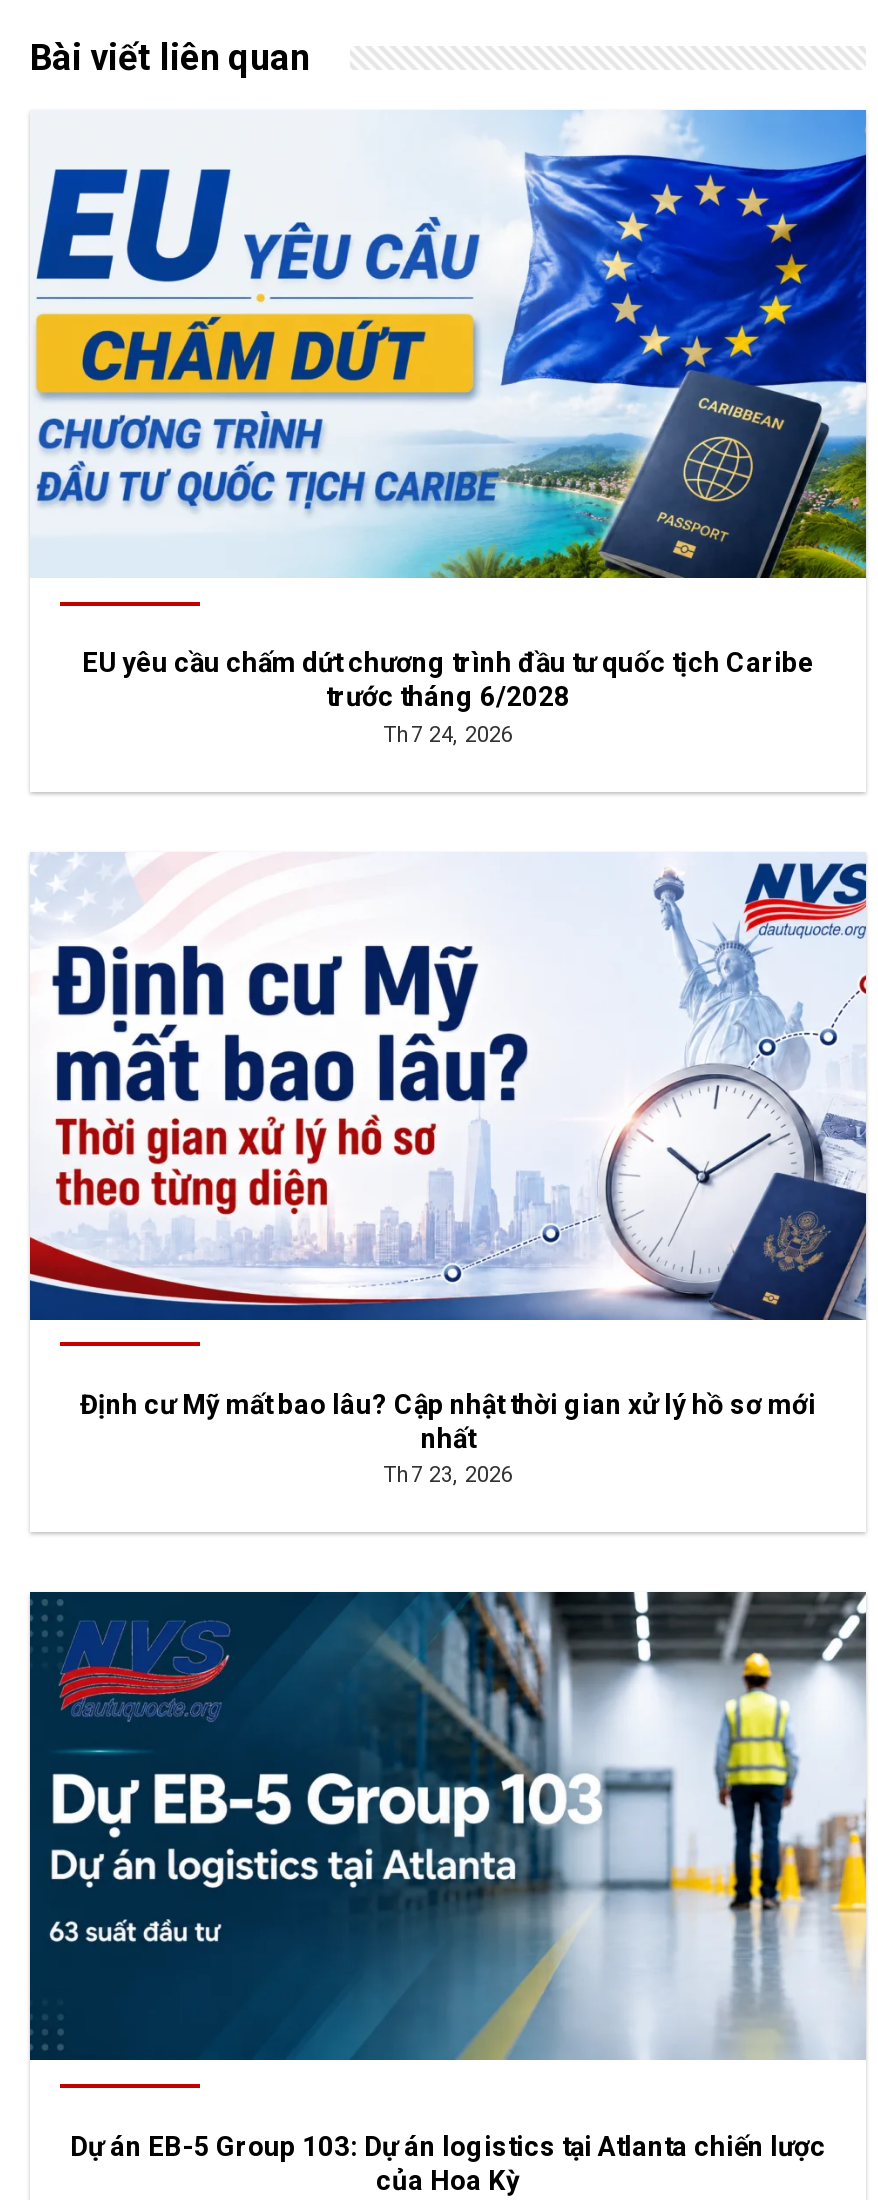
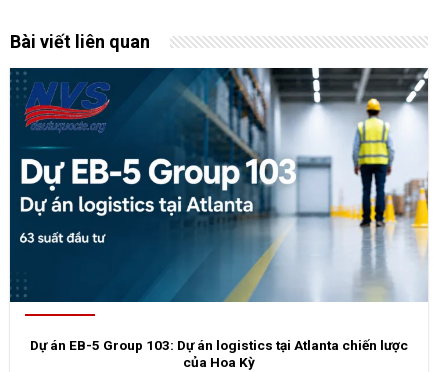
[32,109,868,747] [image] | EU yêu cầu chấm dứt chương trình đầu tư quốc tịch Caribe | trước tháng 6/2028 | Th7 24, 2026 -> none
[28,853,868,1489] [image] | Định cư Mỹ mất bao lâu? Cập nhật thời gian xử lý hồ sơ mới | nhất | Th7 23, 2026 -> none

